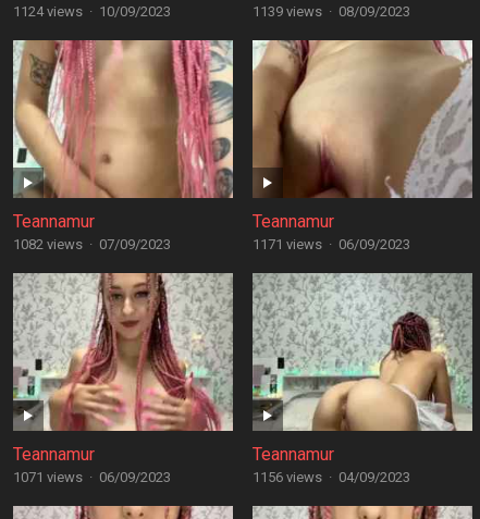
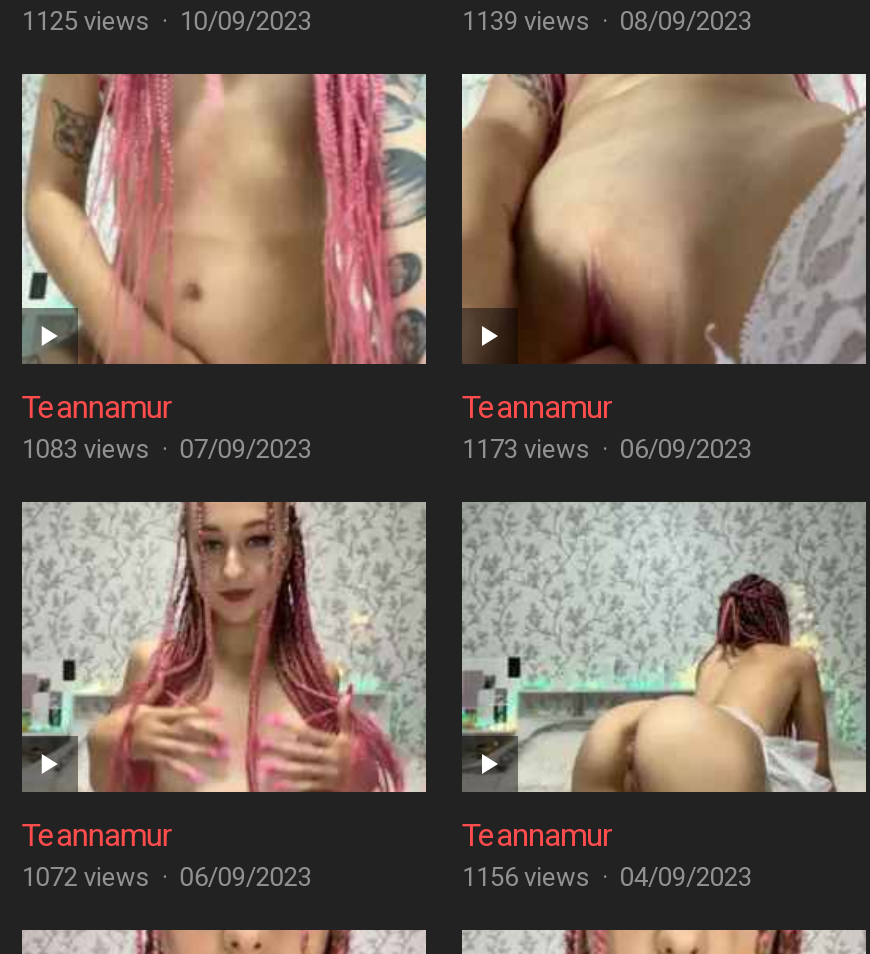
[13,3,171,20] 1124 views · 10/09/2023 -> [22,6,312,36] 1125 views · 10/09/2023
[13,236,171,252] 1082 views · 07/09/2023 -> [22,434,312,464] 1083 views · 07/09/2023
[252,236,410,252] 1171 views · 06/09/2023 -> [462,434,752,464] 1173 views · 06/09/2023
[13,469,171,485] 1071 views · 06/09/2023 -> [22,862,312,892] 1072 views · 06/09/2023

